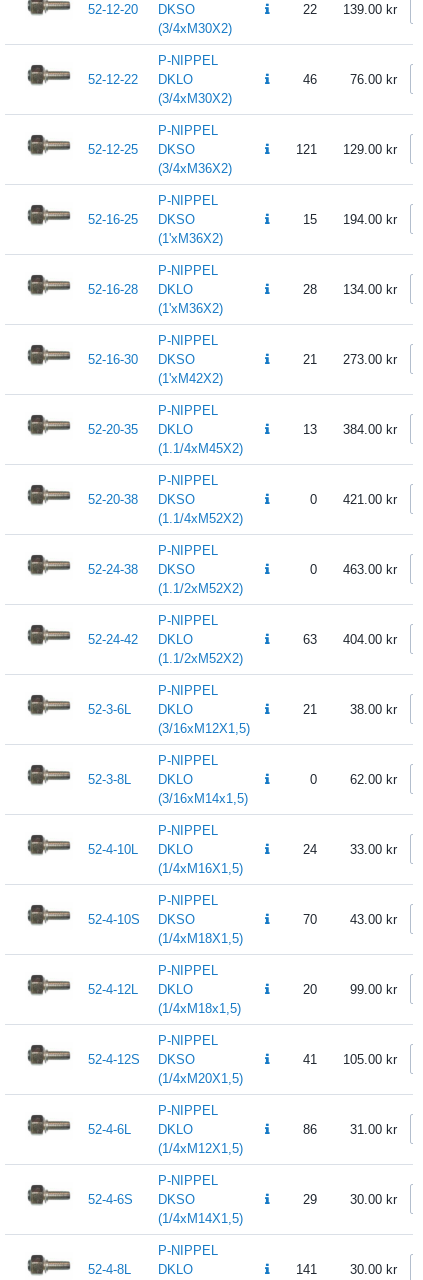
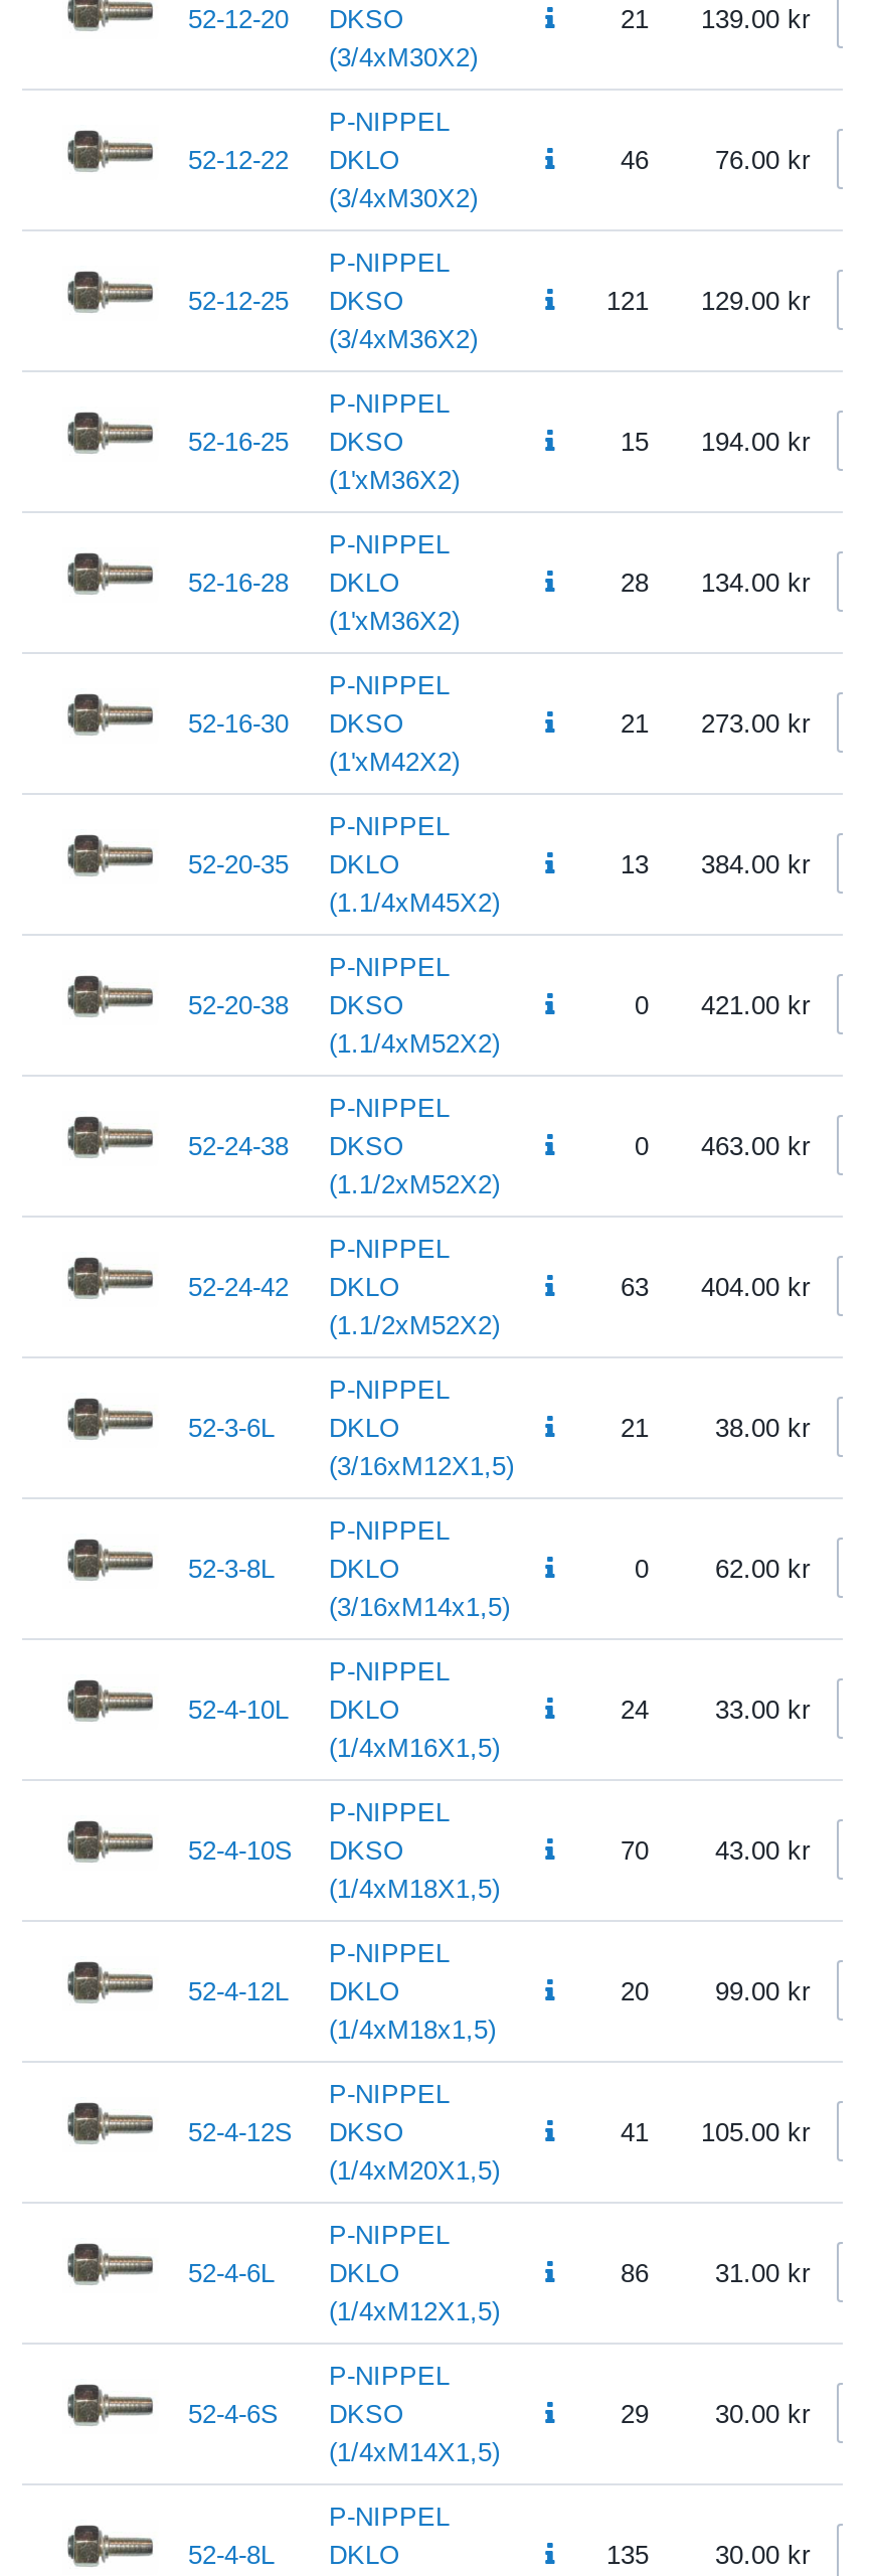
[302,2,381,17] 22 139.00 -> [621,5,779,35] 21 139.00
[295,1262,316,1277] 141 -> [606,2540,649,2571] 135

